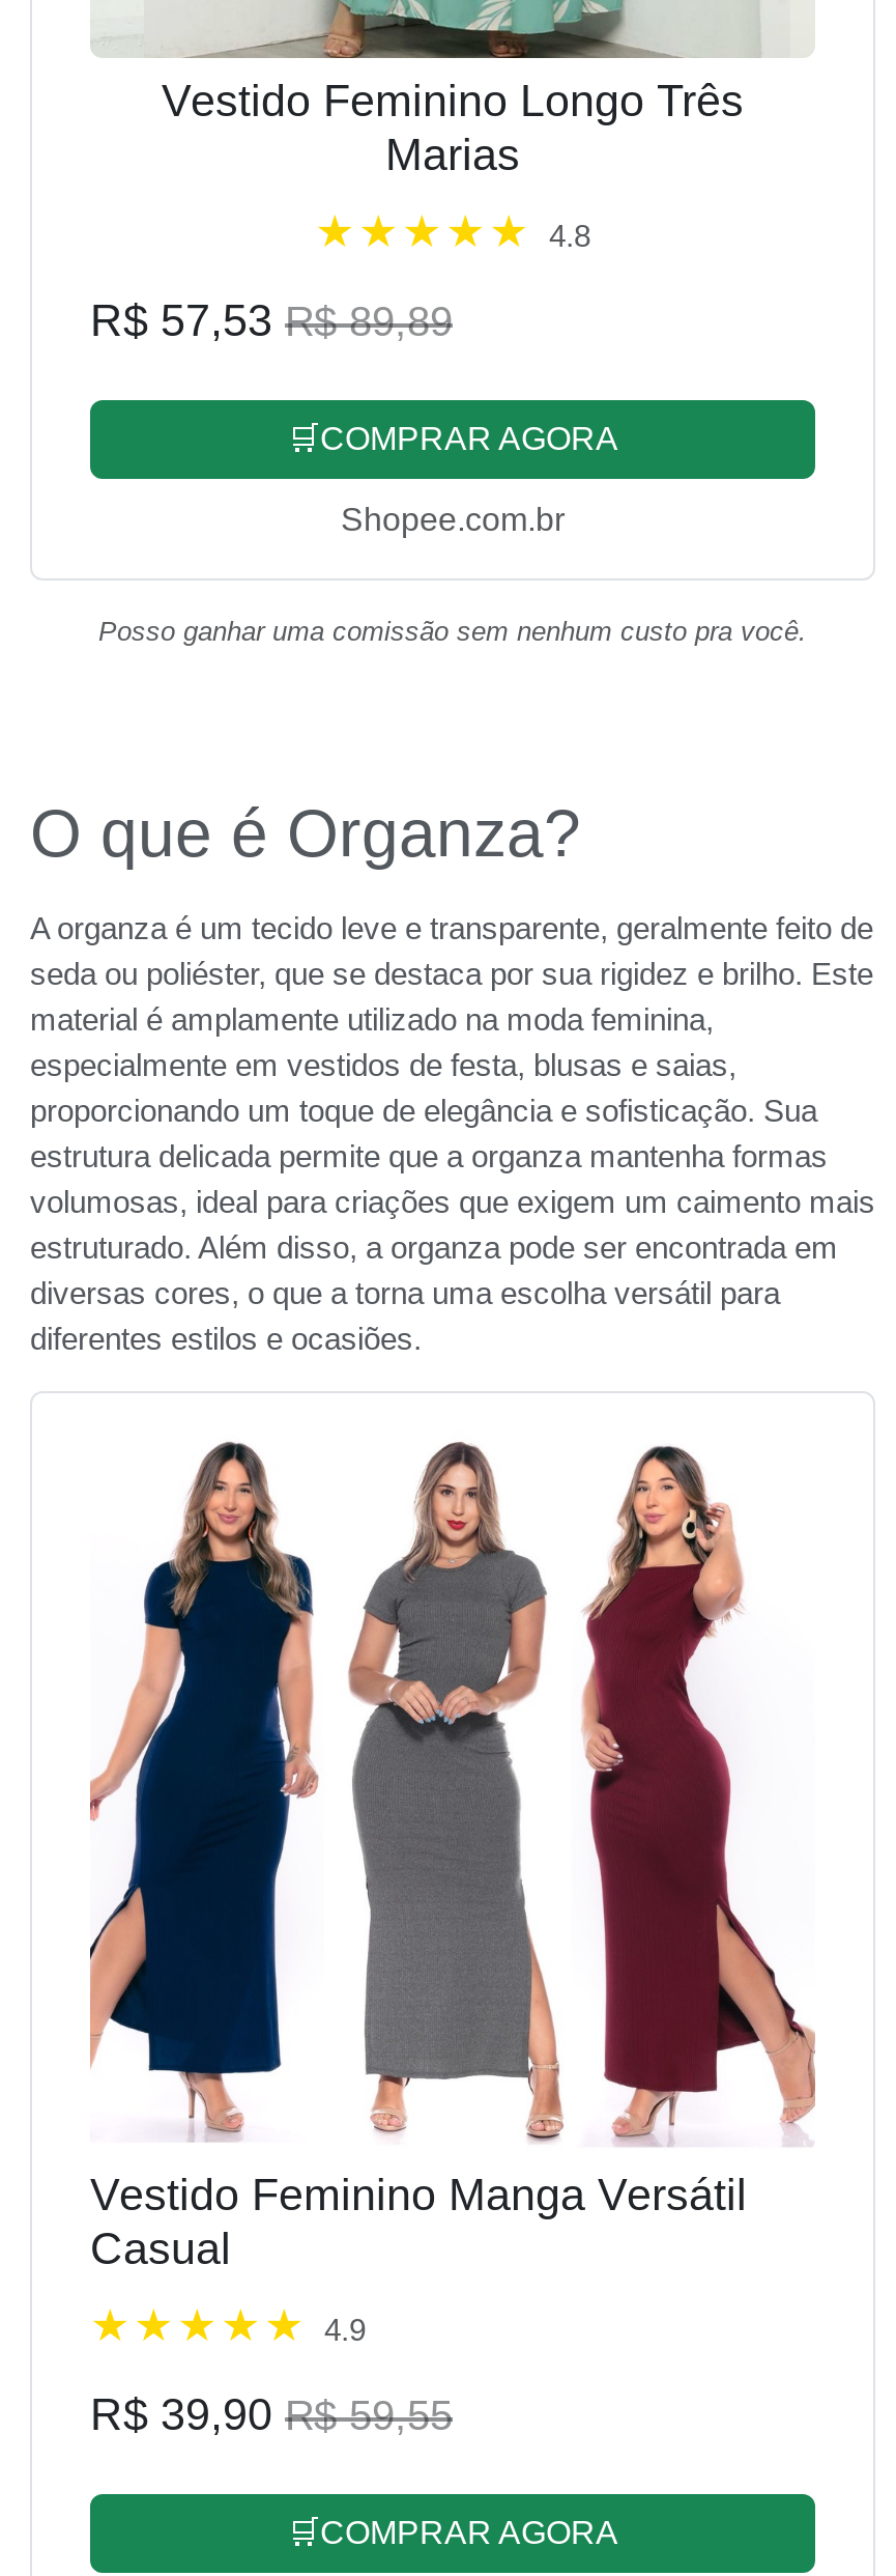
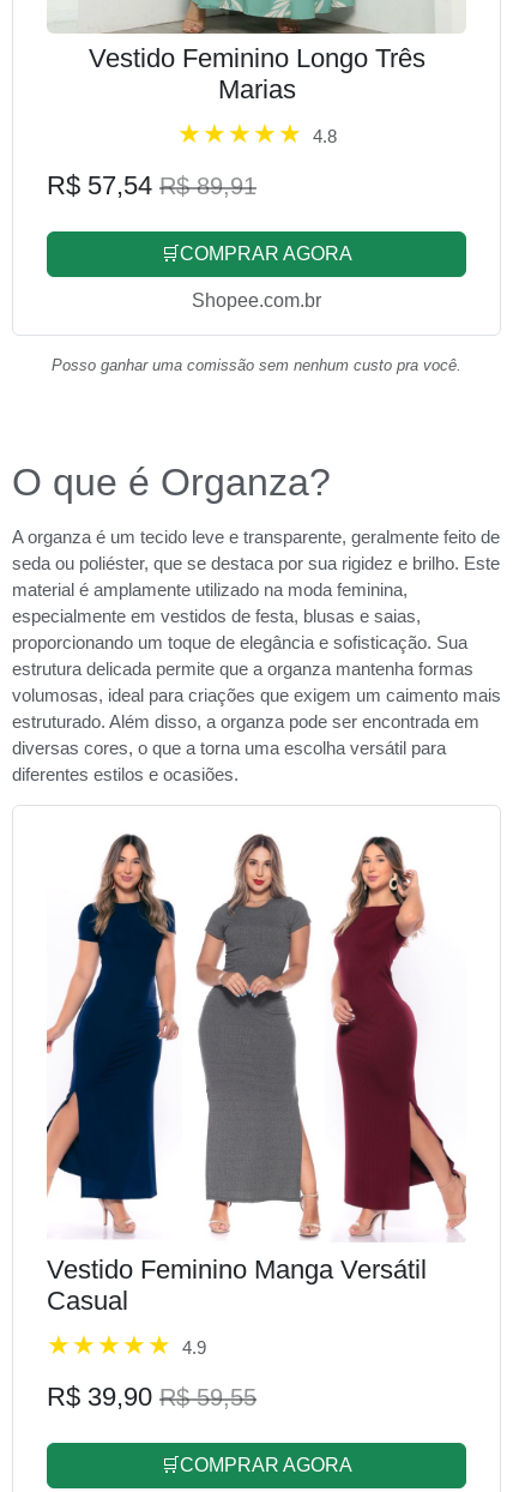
[90,294,453,346] R$ 57,53 R$ 89,89 -> [47,170,257,200] R$ 57,54 R$ 89,91

